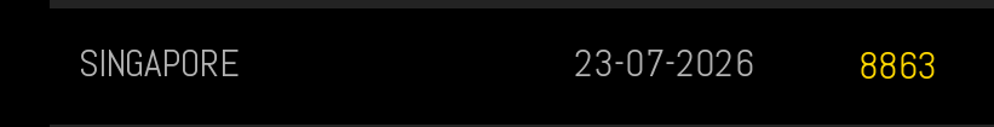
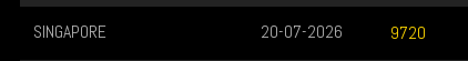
[574,41,754,89] 23-07-2026 -> [260,22,342,44] 20-07-2026
[859,42,937,90] 8863 -> [391,22,426,44] 9720

